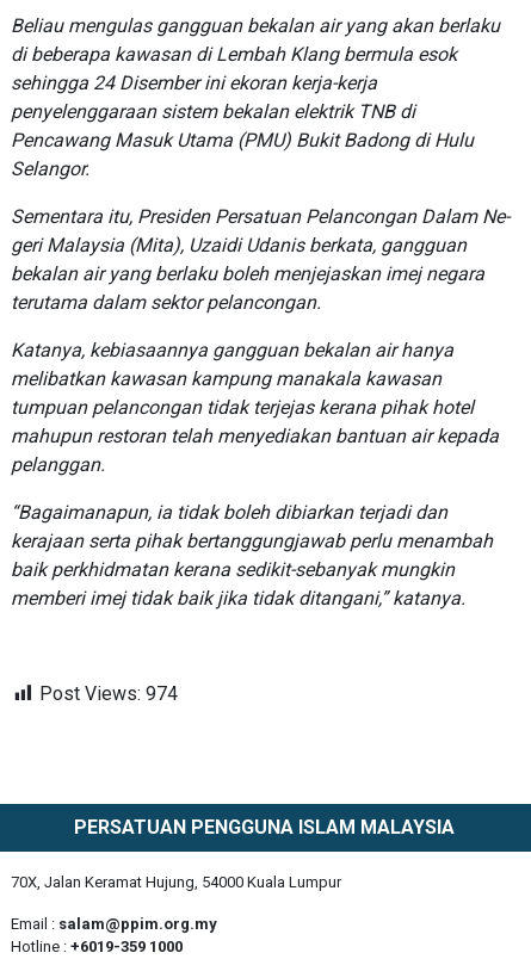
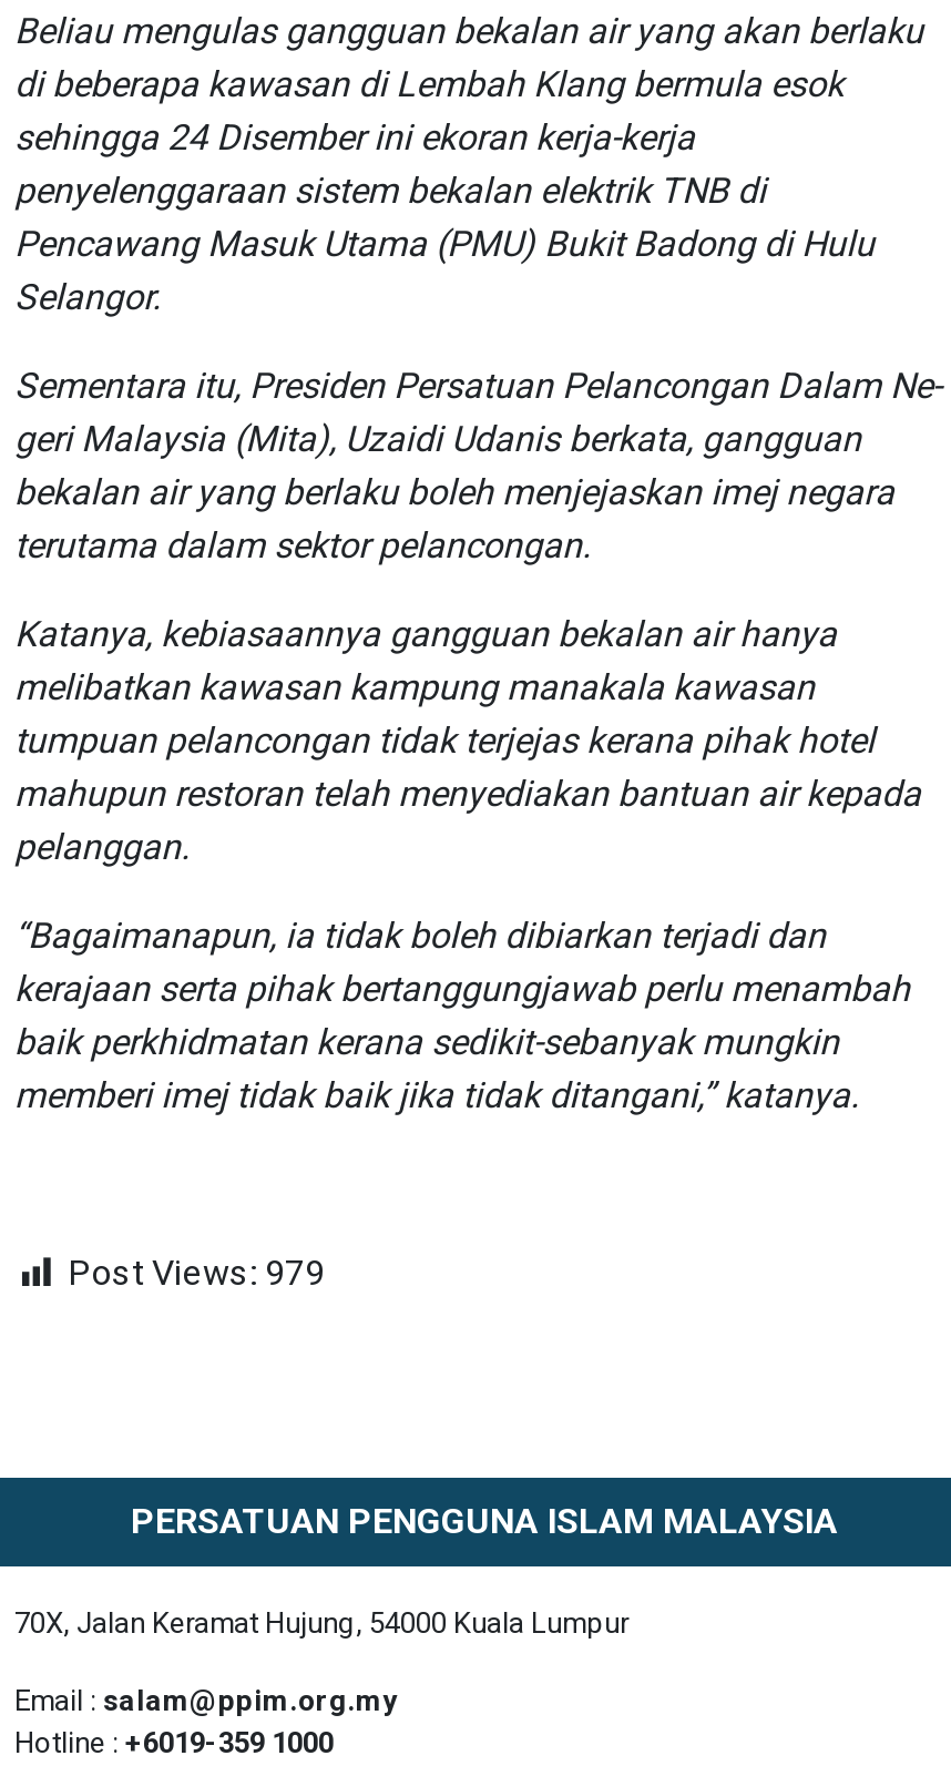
[39,682,178,705] Post Views: 974 -> [68,1252,325,1294] Post Views: 979

